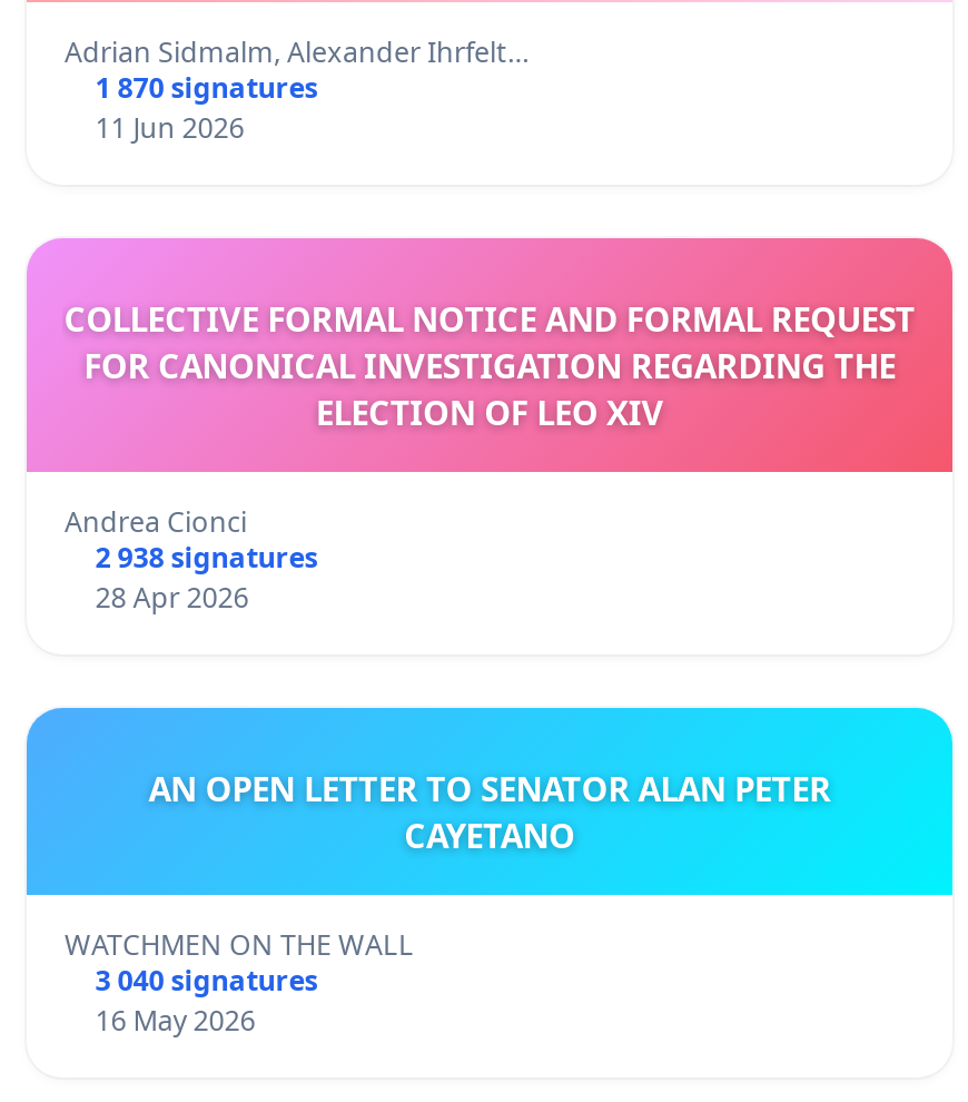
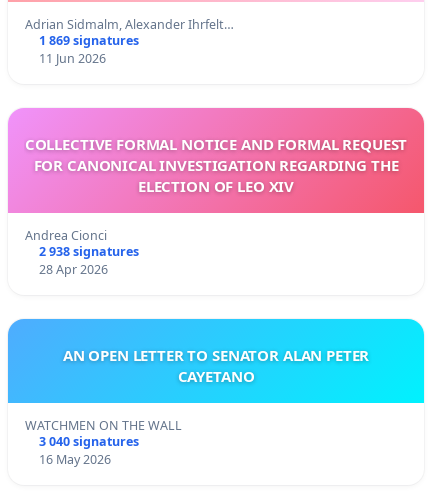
[95,69,318,107] 1 870 signatures -> [39,32,139,49] 1 869 signatures

